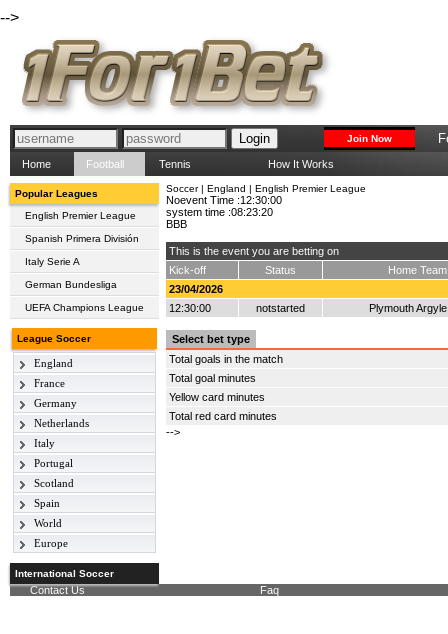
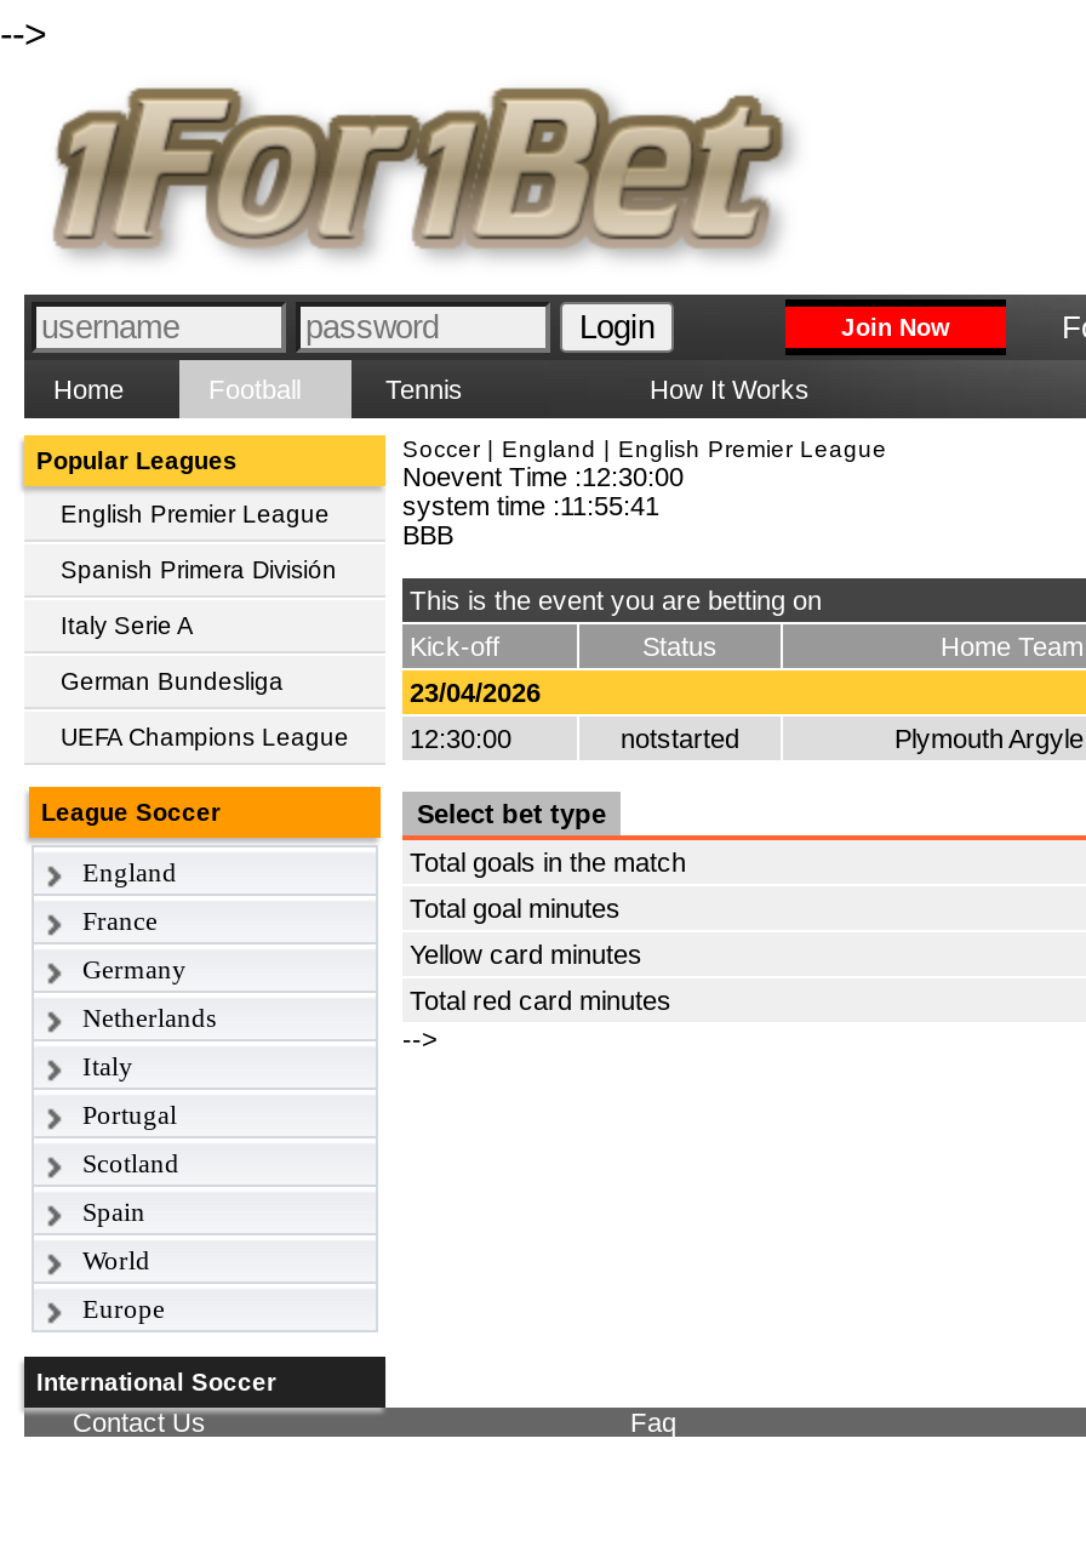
[166,206,273,218] system time :08:23:20 -> [402,491,659,520] system time :11:55:41

